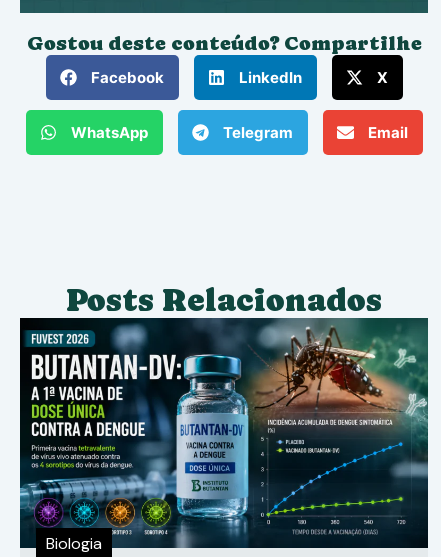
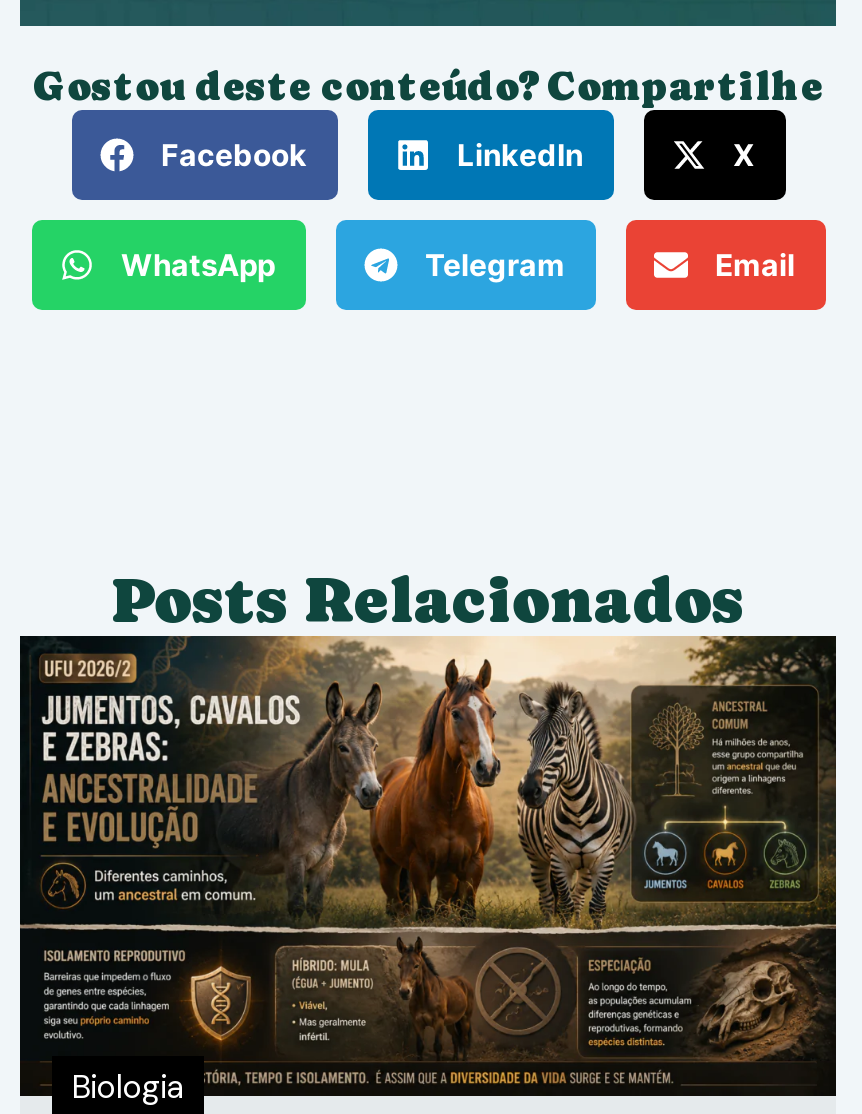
[19,318,429,549] [image] -> [18,636,838,1098] [image]

